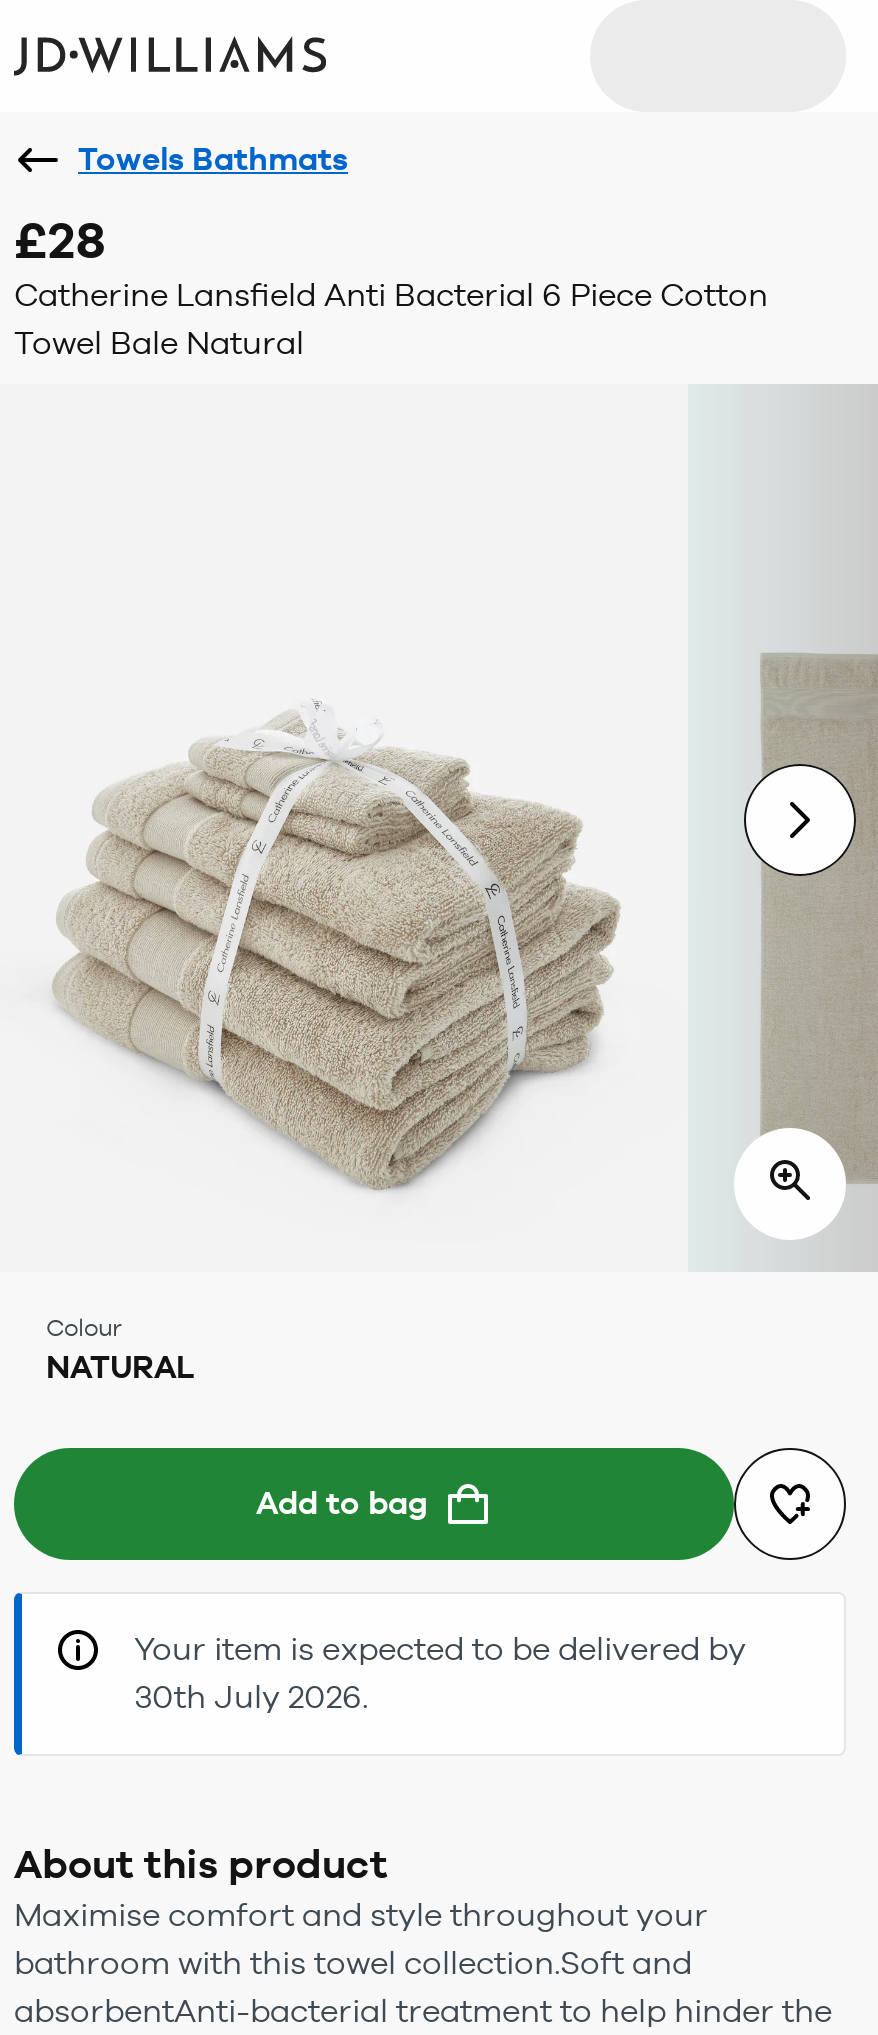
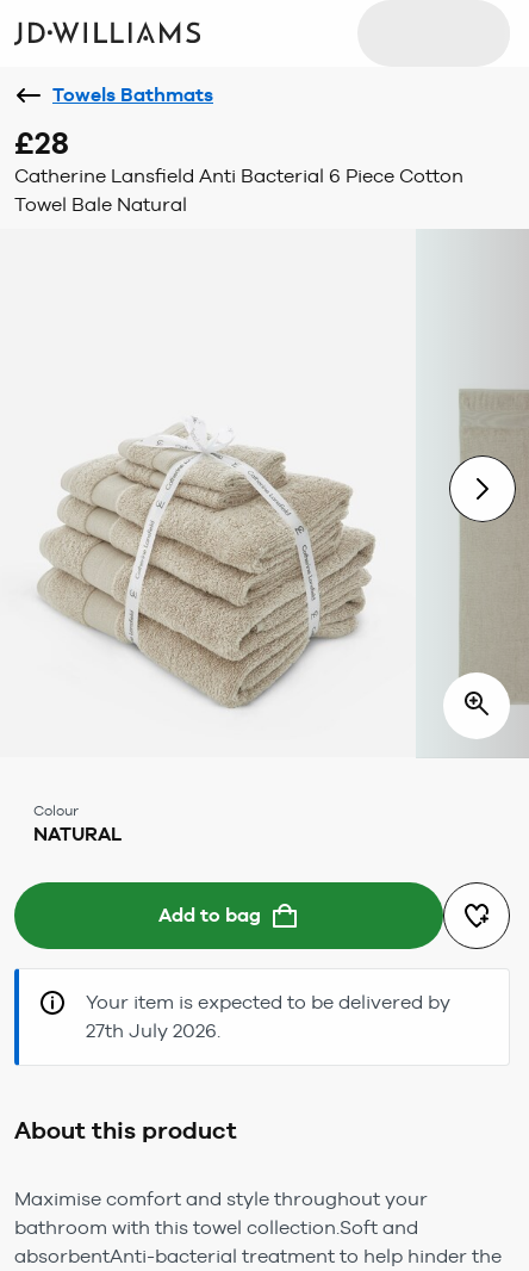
[134,1677,368,1715] 30th July 2026. -> [86,1019,220,1042] 27th July 2026.

